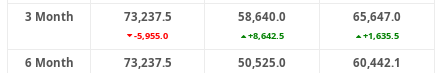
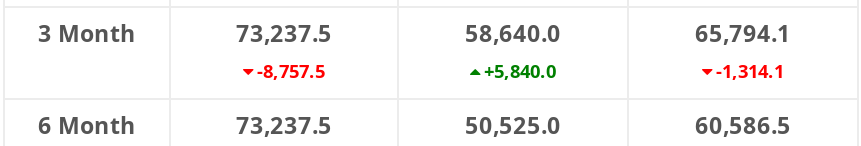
[353,9,401,24] 65,647.0 -> [695,17,791,47] 65,794.1
[132,29,168,42] -5,955.0 -> [253,57,325,83] -8,757.5
[245,29,283,42] +8,642.5 -> [480,57,556,83] +5,840.0
[360,29,398,42] +1,635.5 -> [712,57,784,83] -1,314.1
[353,55,401,70] 60,442.1 -> [695,109,791,139] 60,586.5

